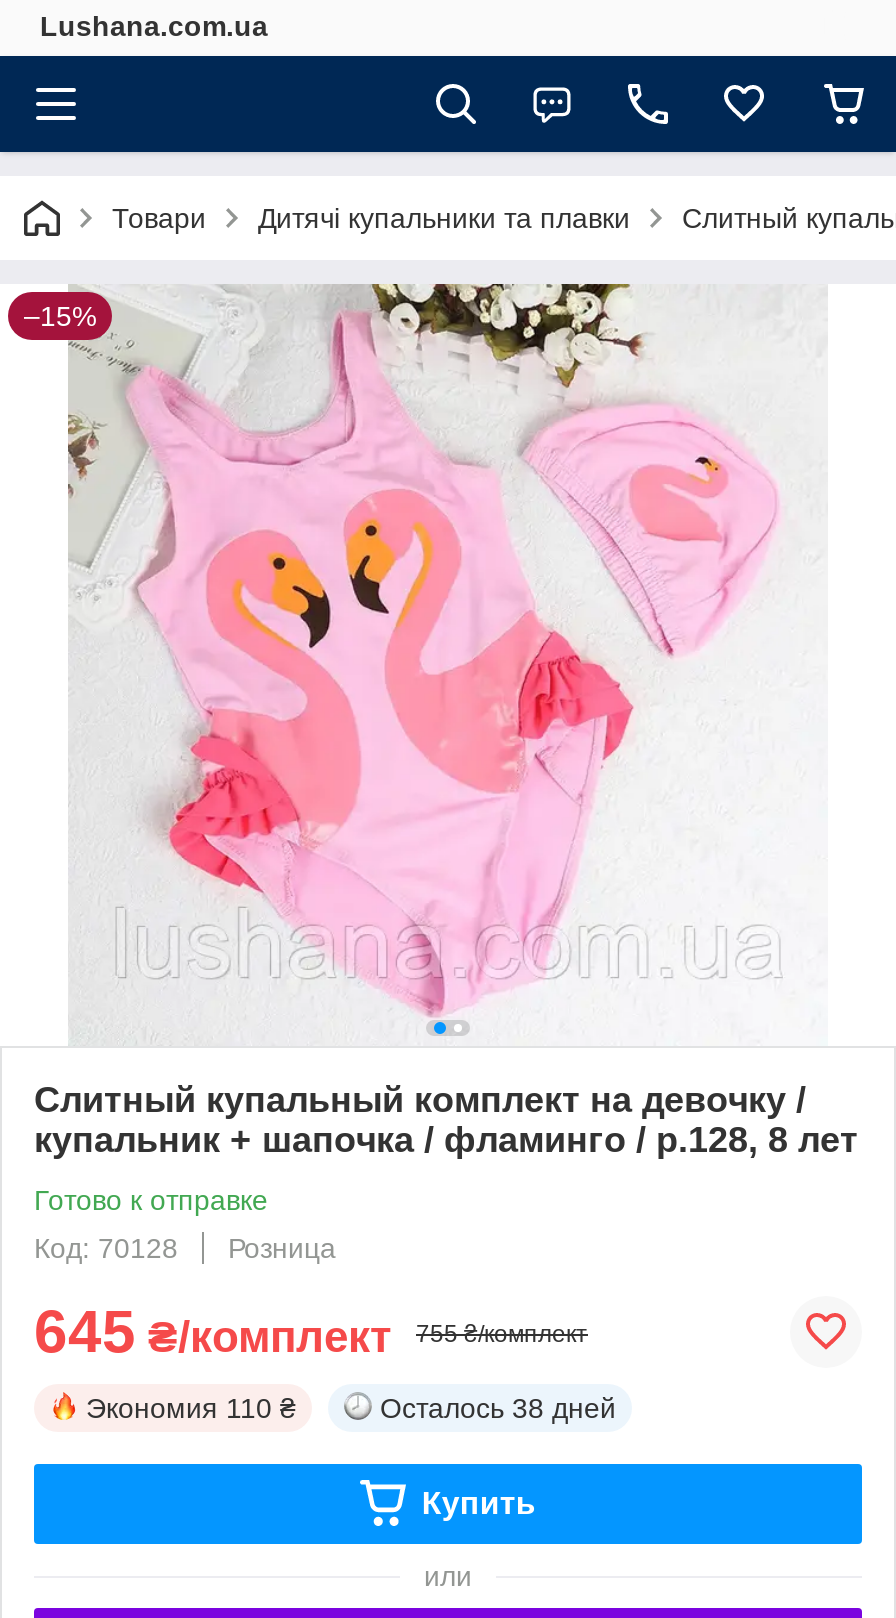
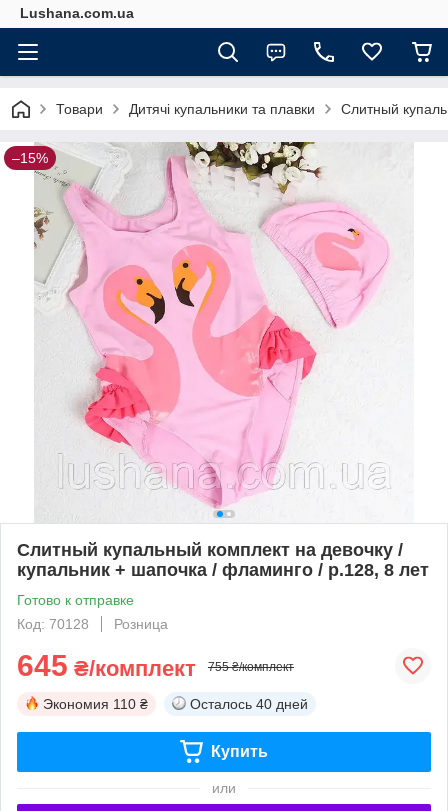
[380,1392,616,1424] Осталось 38 дней -> [190,696,308,712] Осталось 40 дней

